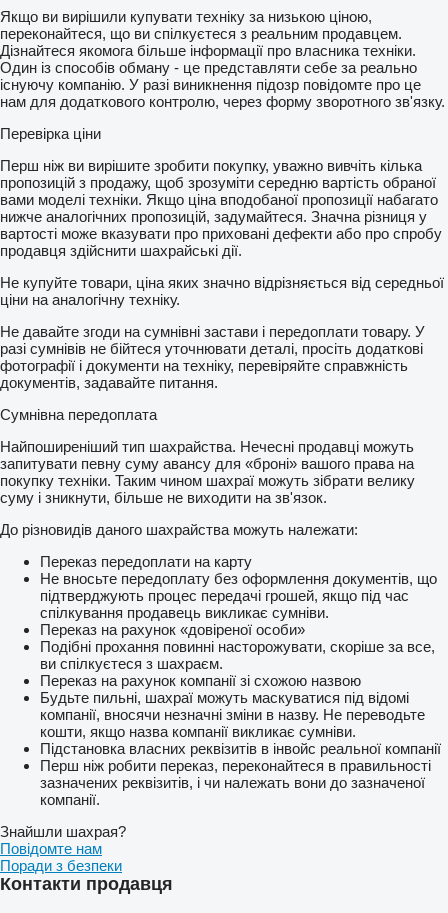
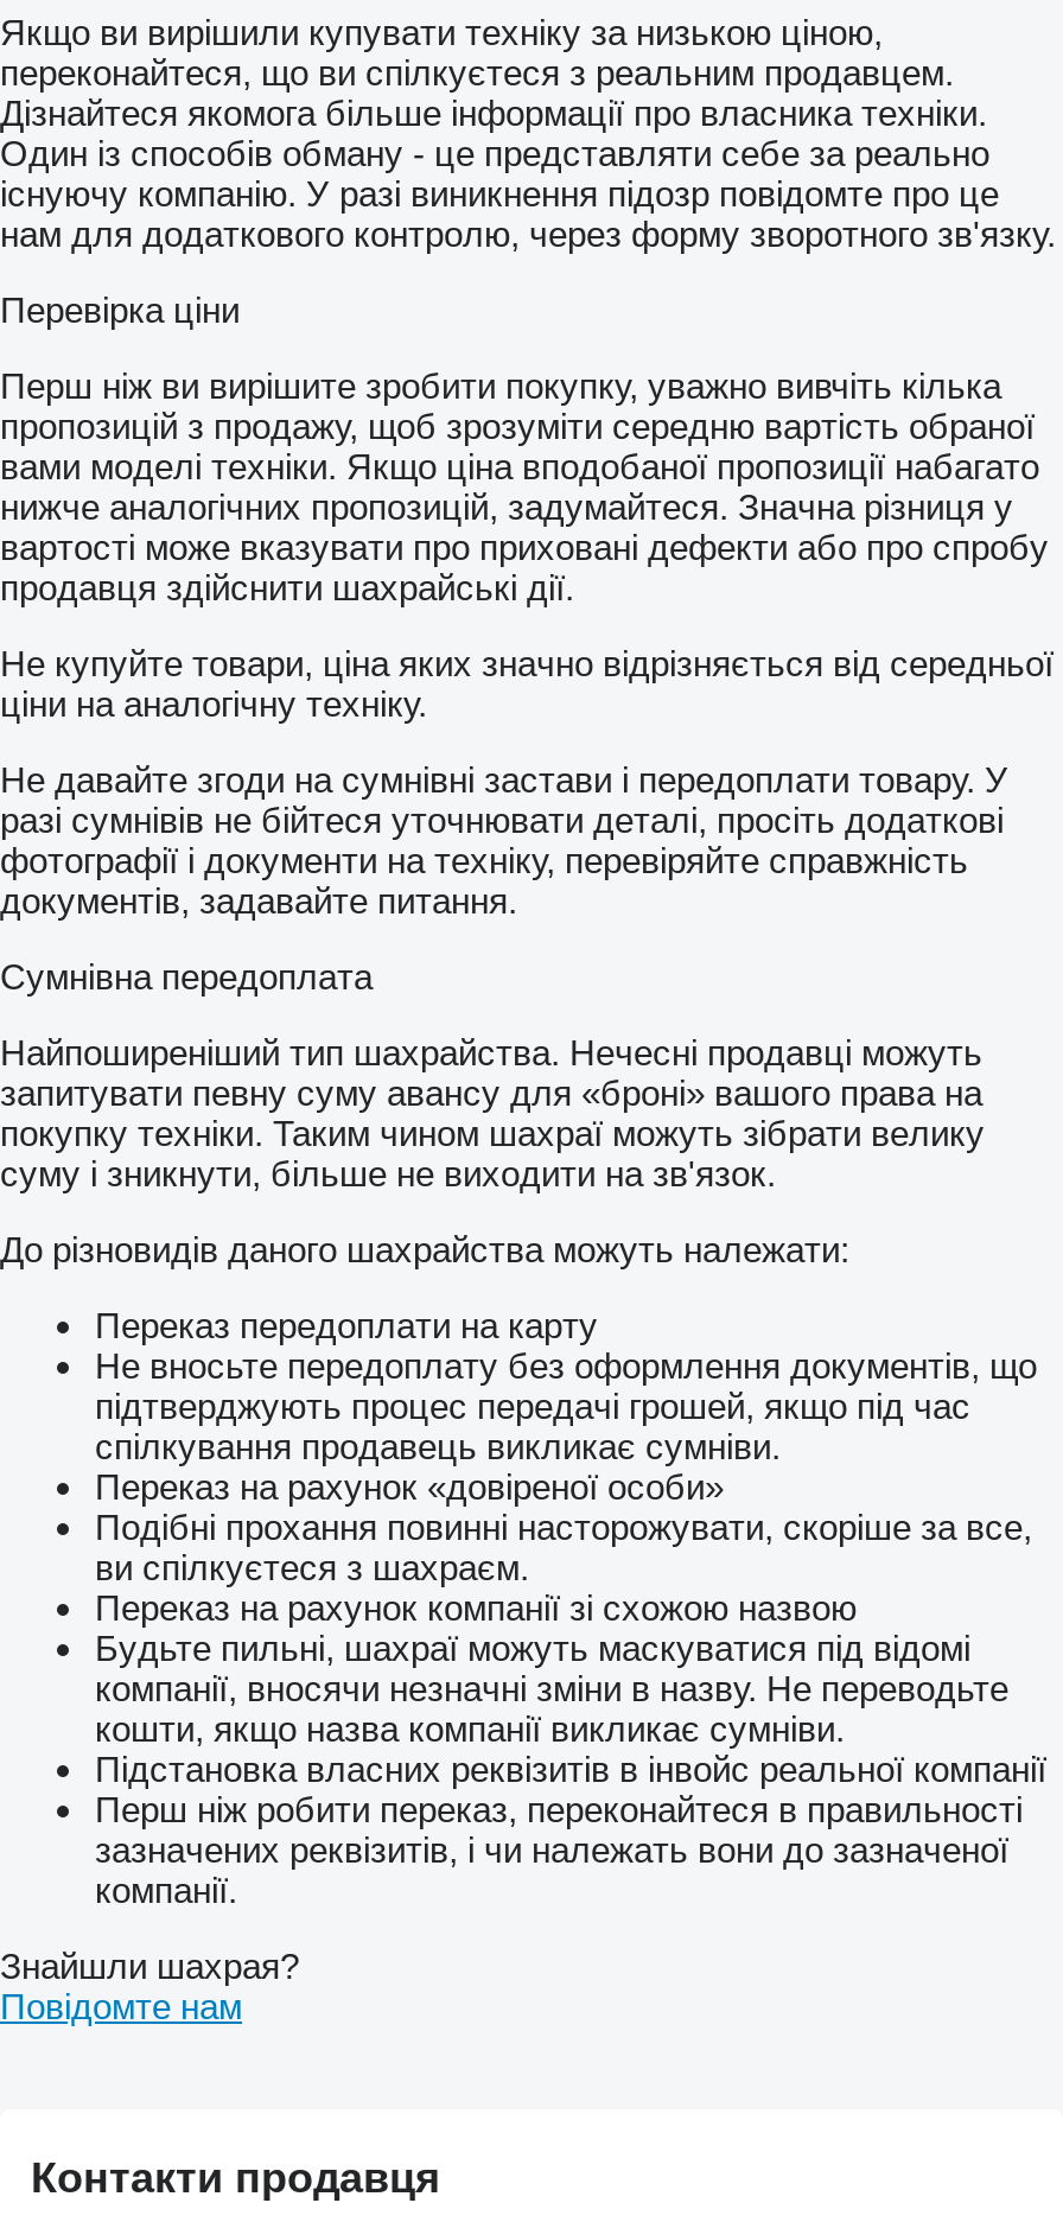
[0,857,122,874] Поради з безпеки -> none

